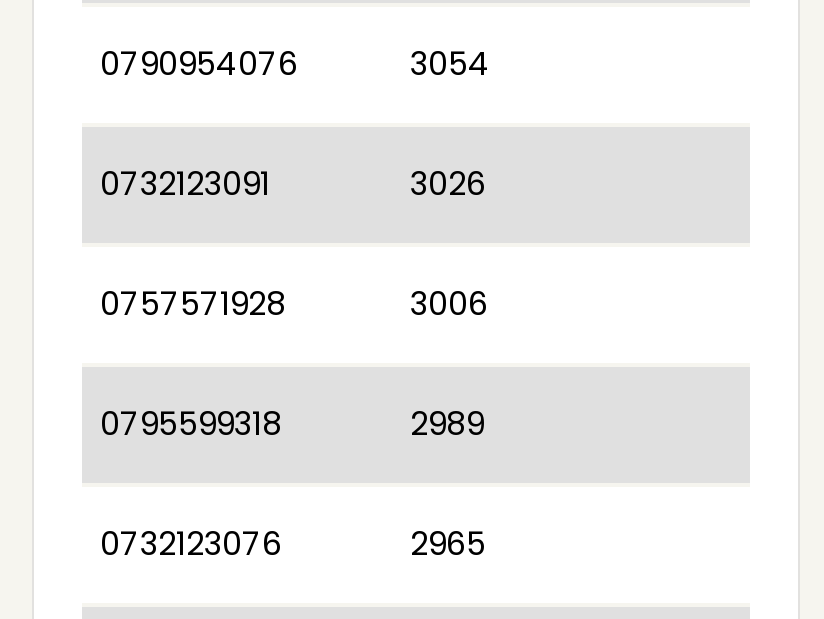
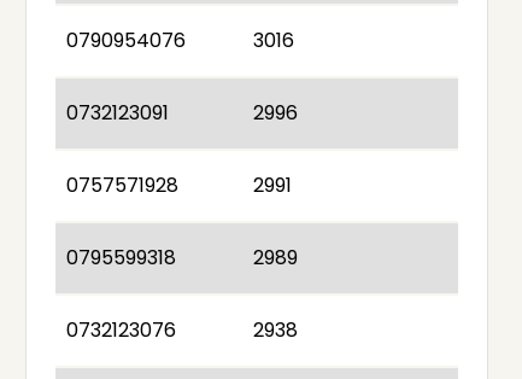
[410,41,490,87] 3054 -> [253,27,294,54] 3016
[410,161,486,207] 3026 -> [253,99,298,127] 2996
[410,281,488,327] 3006 -> [253,171,292,199] 2991
[410,521,486,567] 2965 -> [253,316,298,344] 2938

